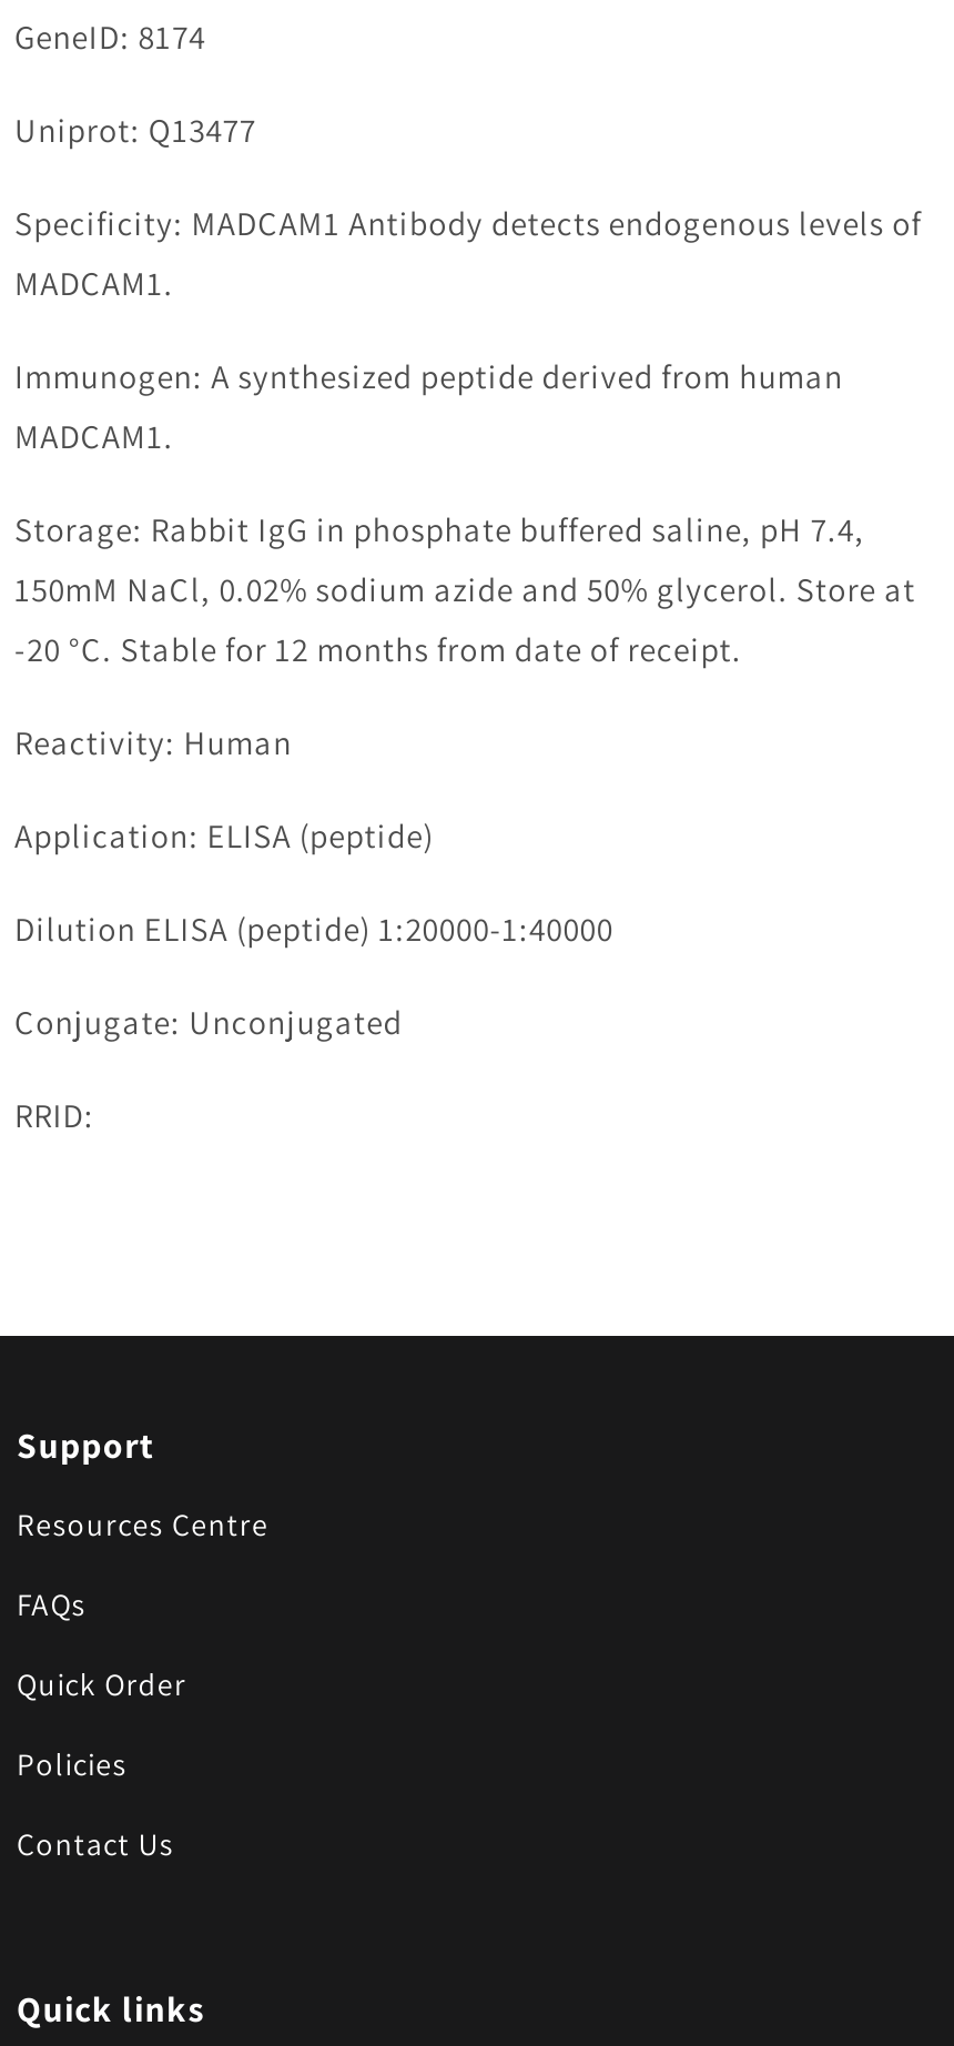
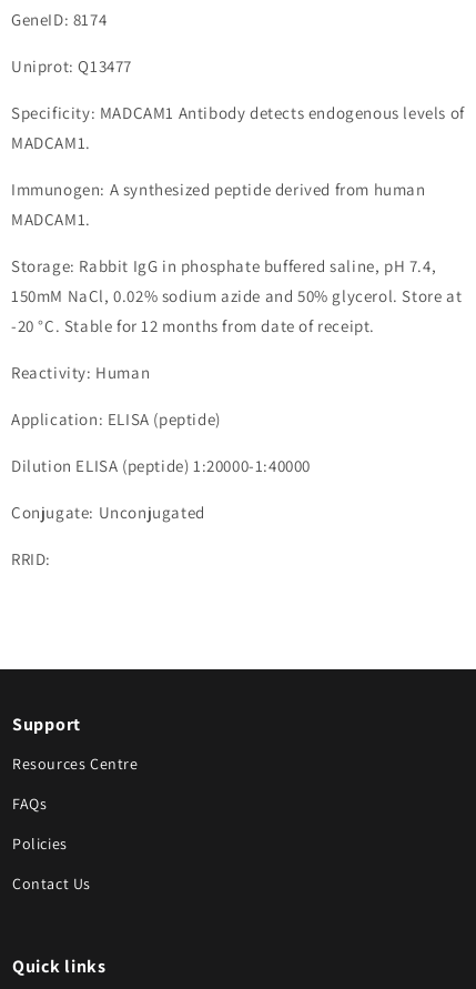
[17,1665,187,1705] Quick Order -> none

